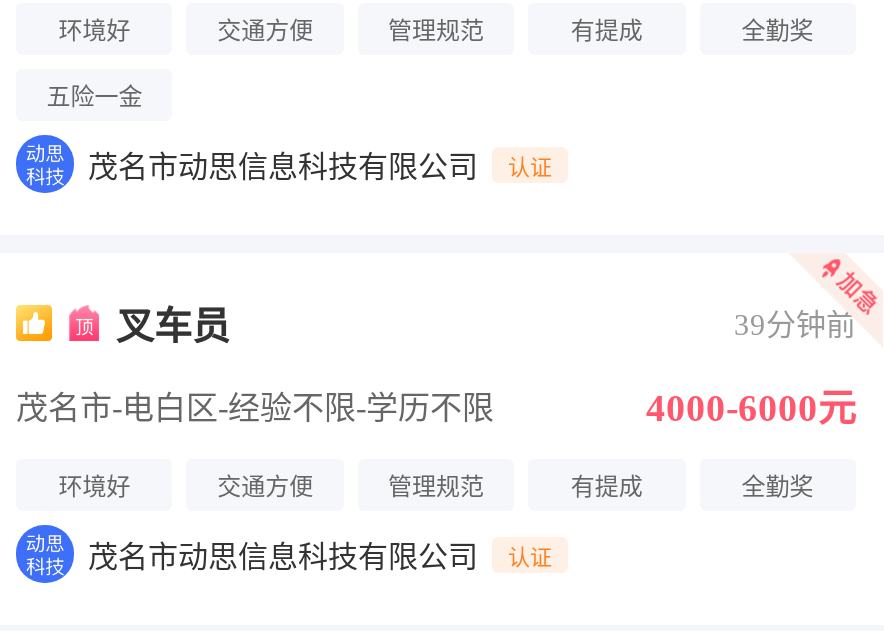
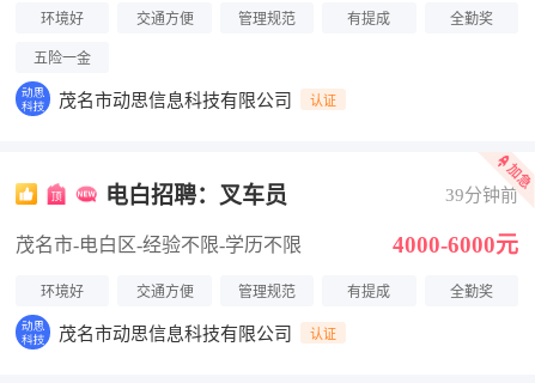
[116,305,230,347] 叉车员 -> [105,183,287,208] 电白招聘：叉车员

